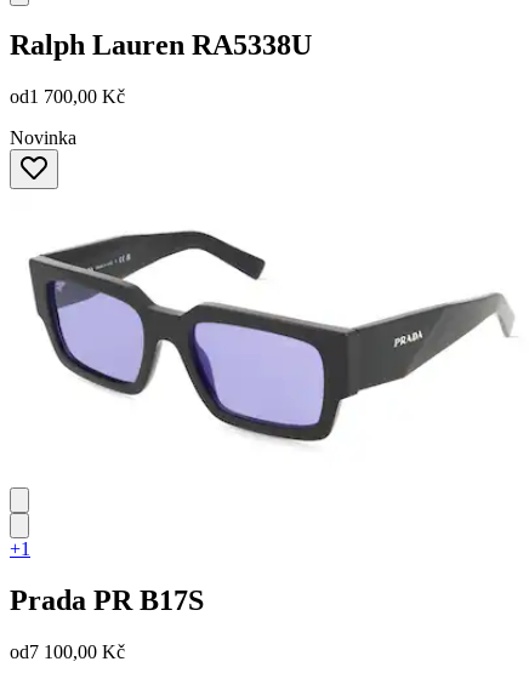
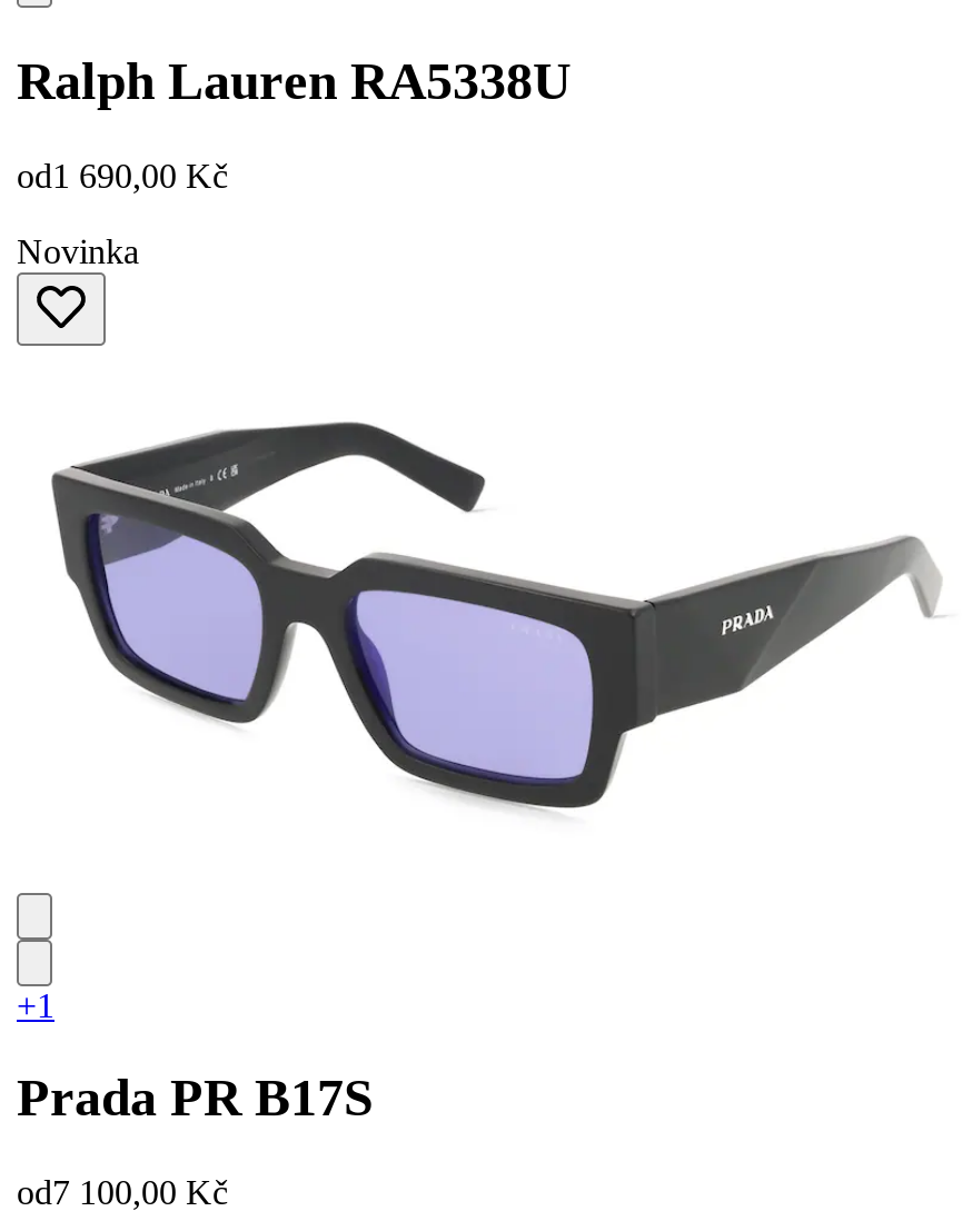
[10,86,125,107] od1 700,00 Kč -> [17,156,228,194] od1 690,00 Kč

